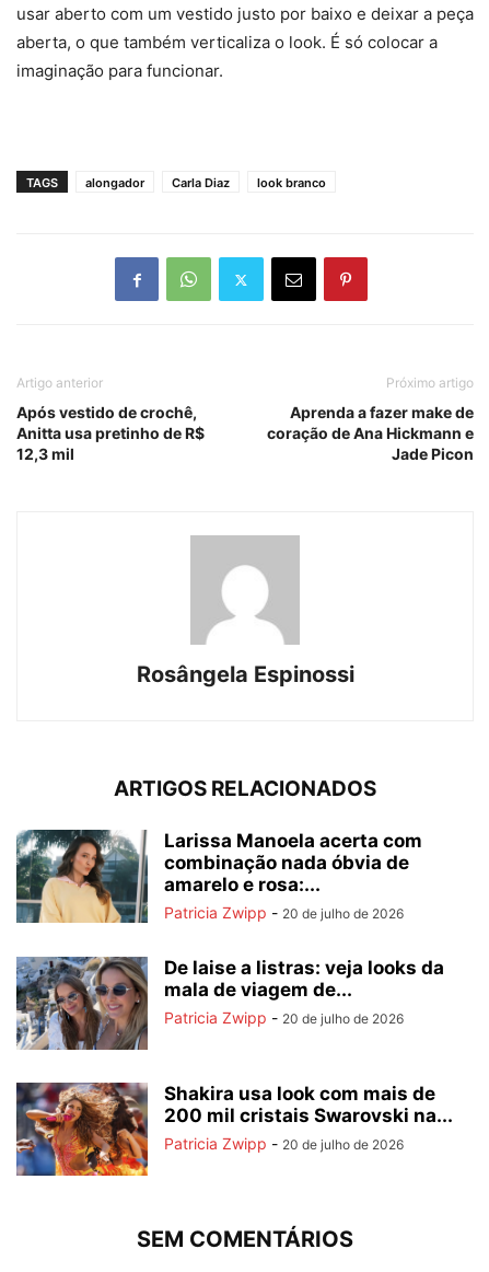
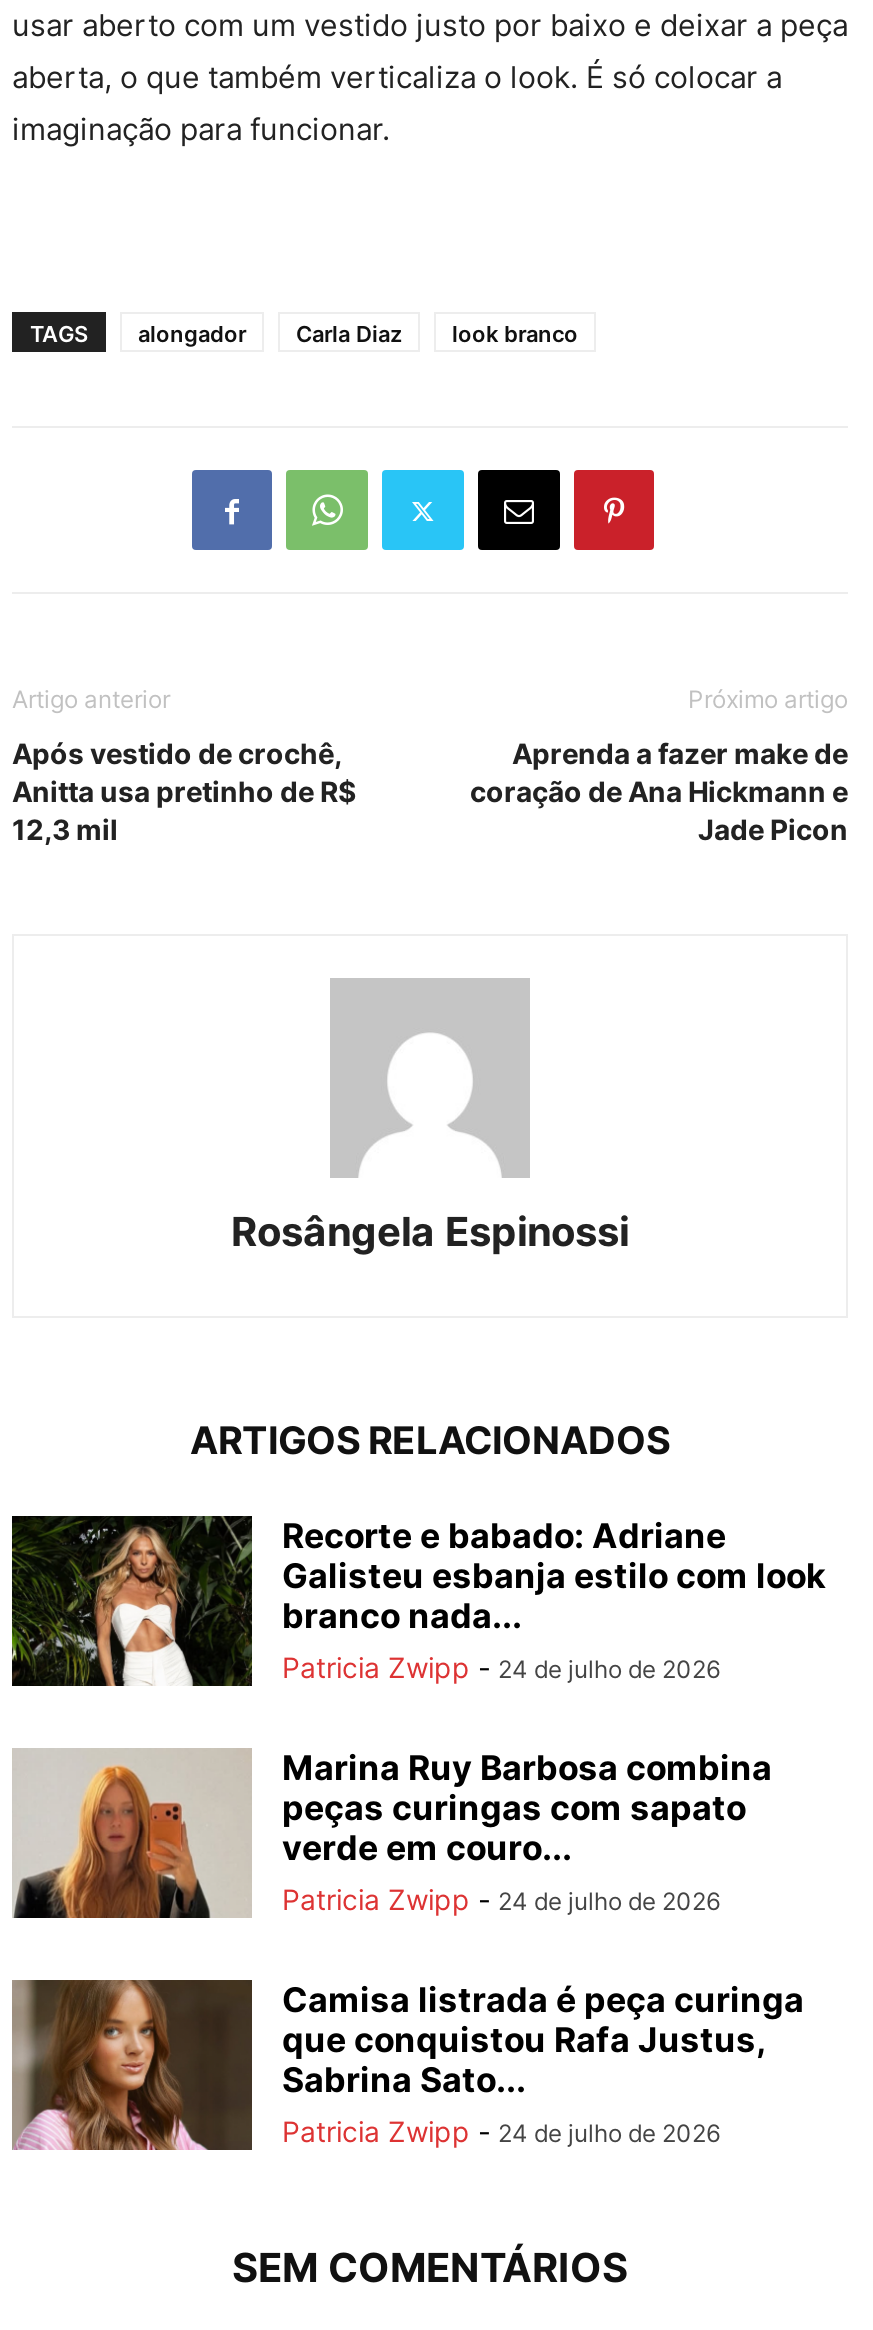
[15,829,422,924] [image] | Larissa Manoela acerta com | combinação nada óbvia de | amarelo e rosa:... | Patricia Zwipp - 20 de julho de 2026 -> [10,1514,826,1688] [image] | Recorte e babado: Adriane | Galisteu esbanja estilo com look | branco nada... | Patricia Zwipp - 24 de julho de 2026
[15,957,444,1051] [image] | De laise a listras: veja looks da | mala de viagem de... | Patricia Zwipp - 20 de julho de 2026 -> [12,1748,772,1920] [image] | Marina Ruy Barbosa combina | peças curingas com sapato | verde em couro... | Patricia Zwipp - 24 de julho de 2026
[15,1082,453,1177] [image] | Shakira usa look com mais de | 200 mil cristais Swarovski na... | Patricia Zwipp - 20 de julho de 2026 -> [12,1978,804,2152] [image] | Camisa listrada é peça curinga | que conquistou Rafa Justus, | Sabrina Sato... | Patricia Zwipp - 24 de julho de 2026

